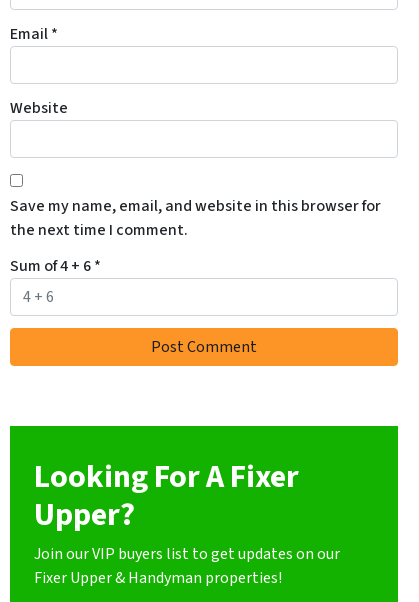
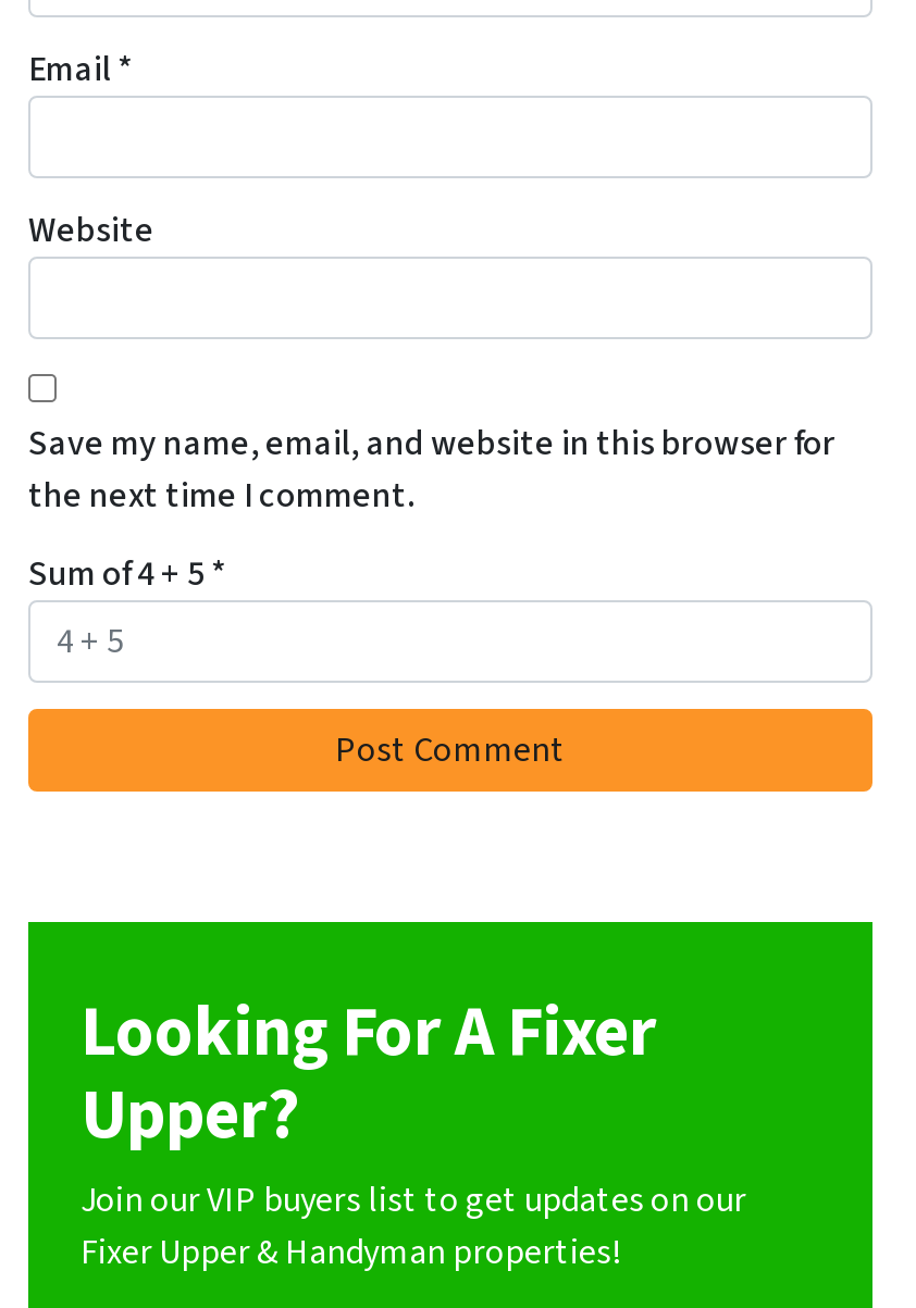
[10,255,101,277] Sum of 4 + 6 * -> [28,550,226,597] Sum of 4 + 5 *

